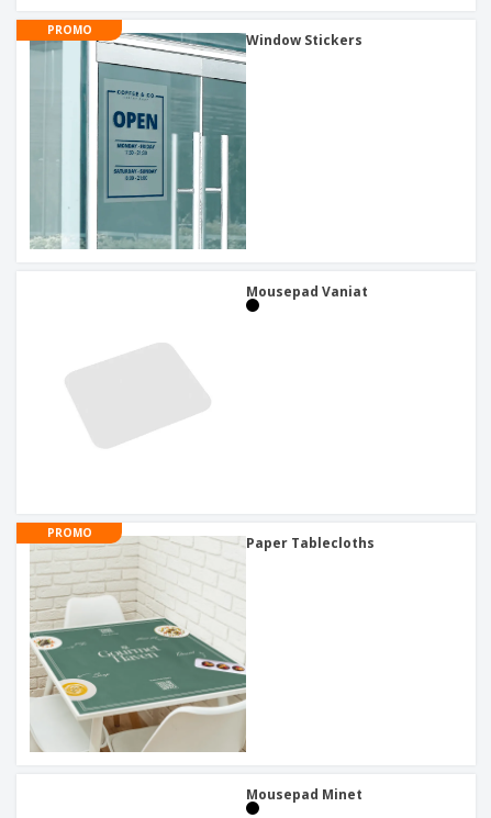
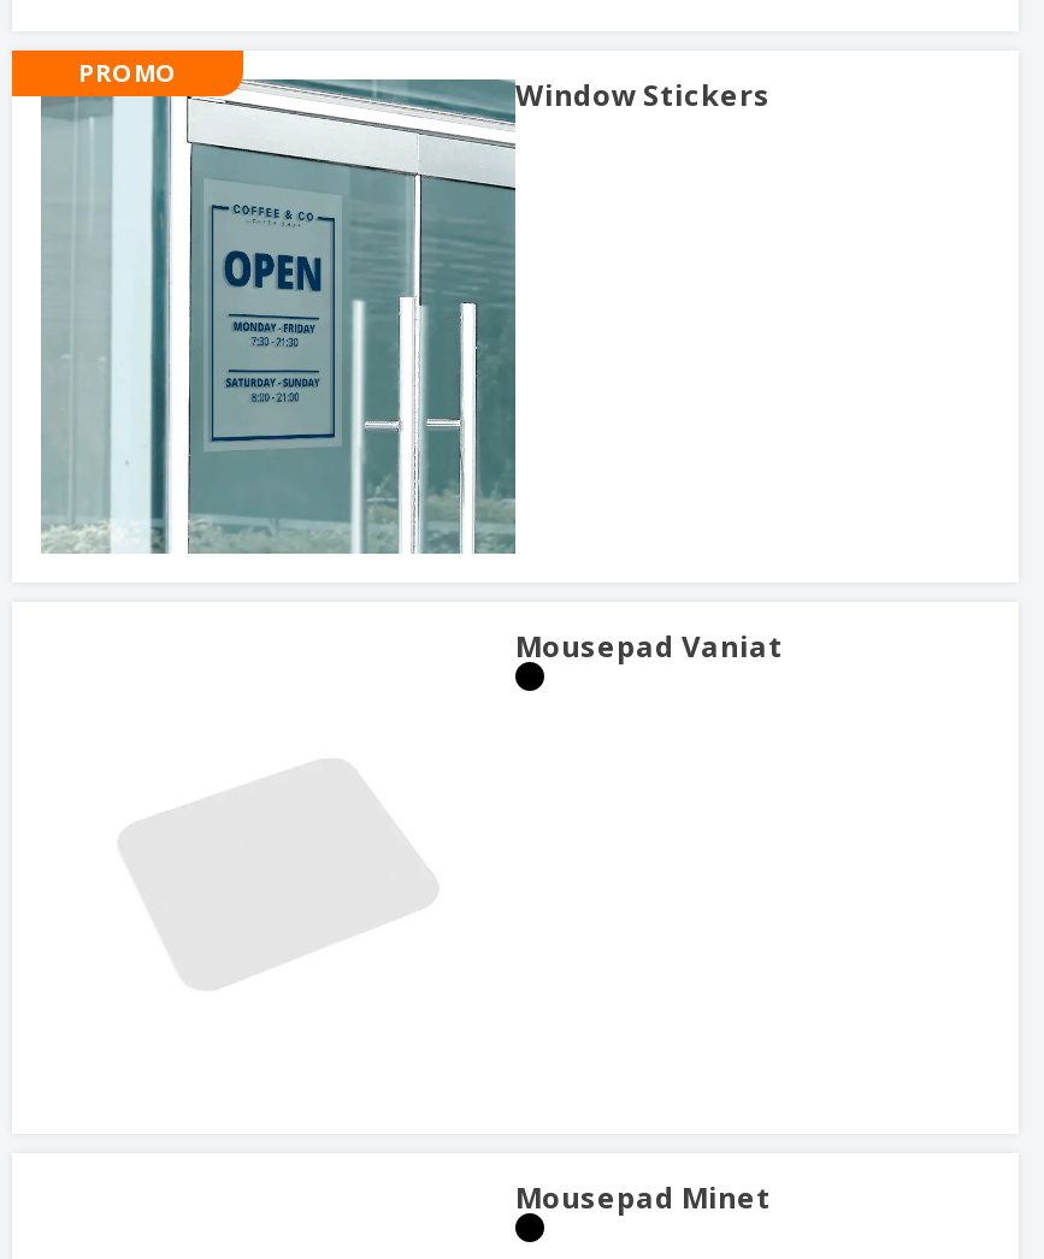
[15,522,375,753] [image] | PROMO | Paper Tablecloths -> none

